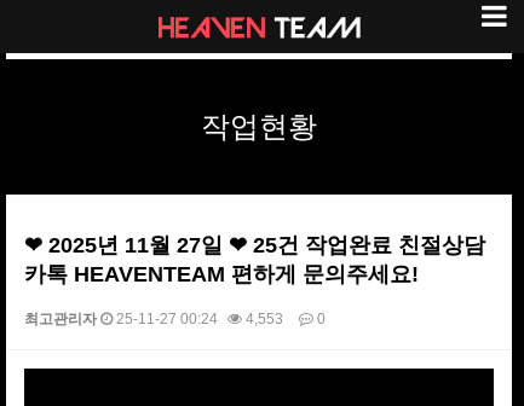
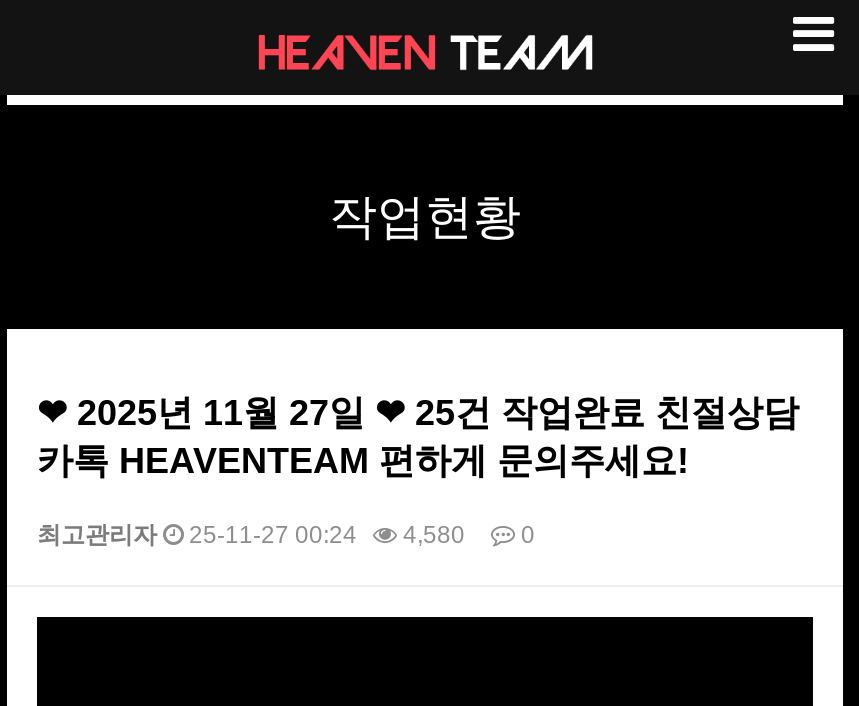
[24,311,326,327] 최고관리자 25-11-27 00:24 4,553 0 -> [37,521,535,549] 최고관리자 25-11-27 00:24 4,580 0

